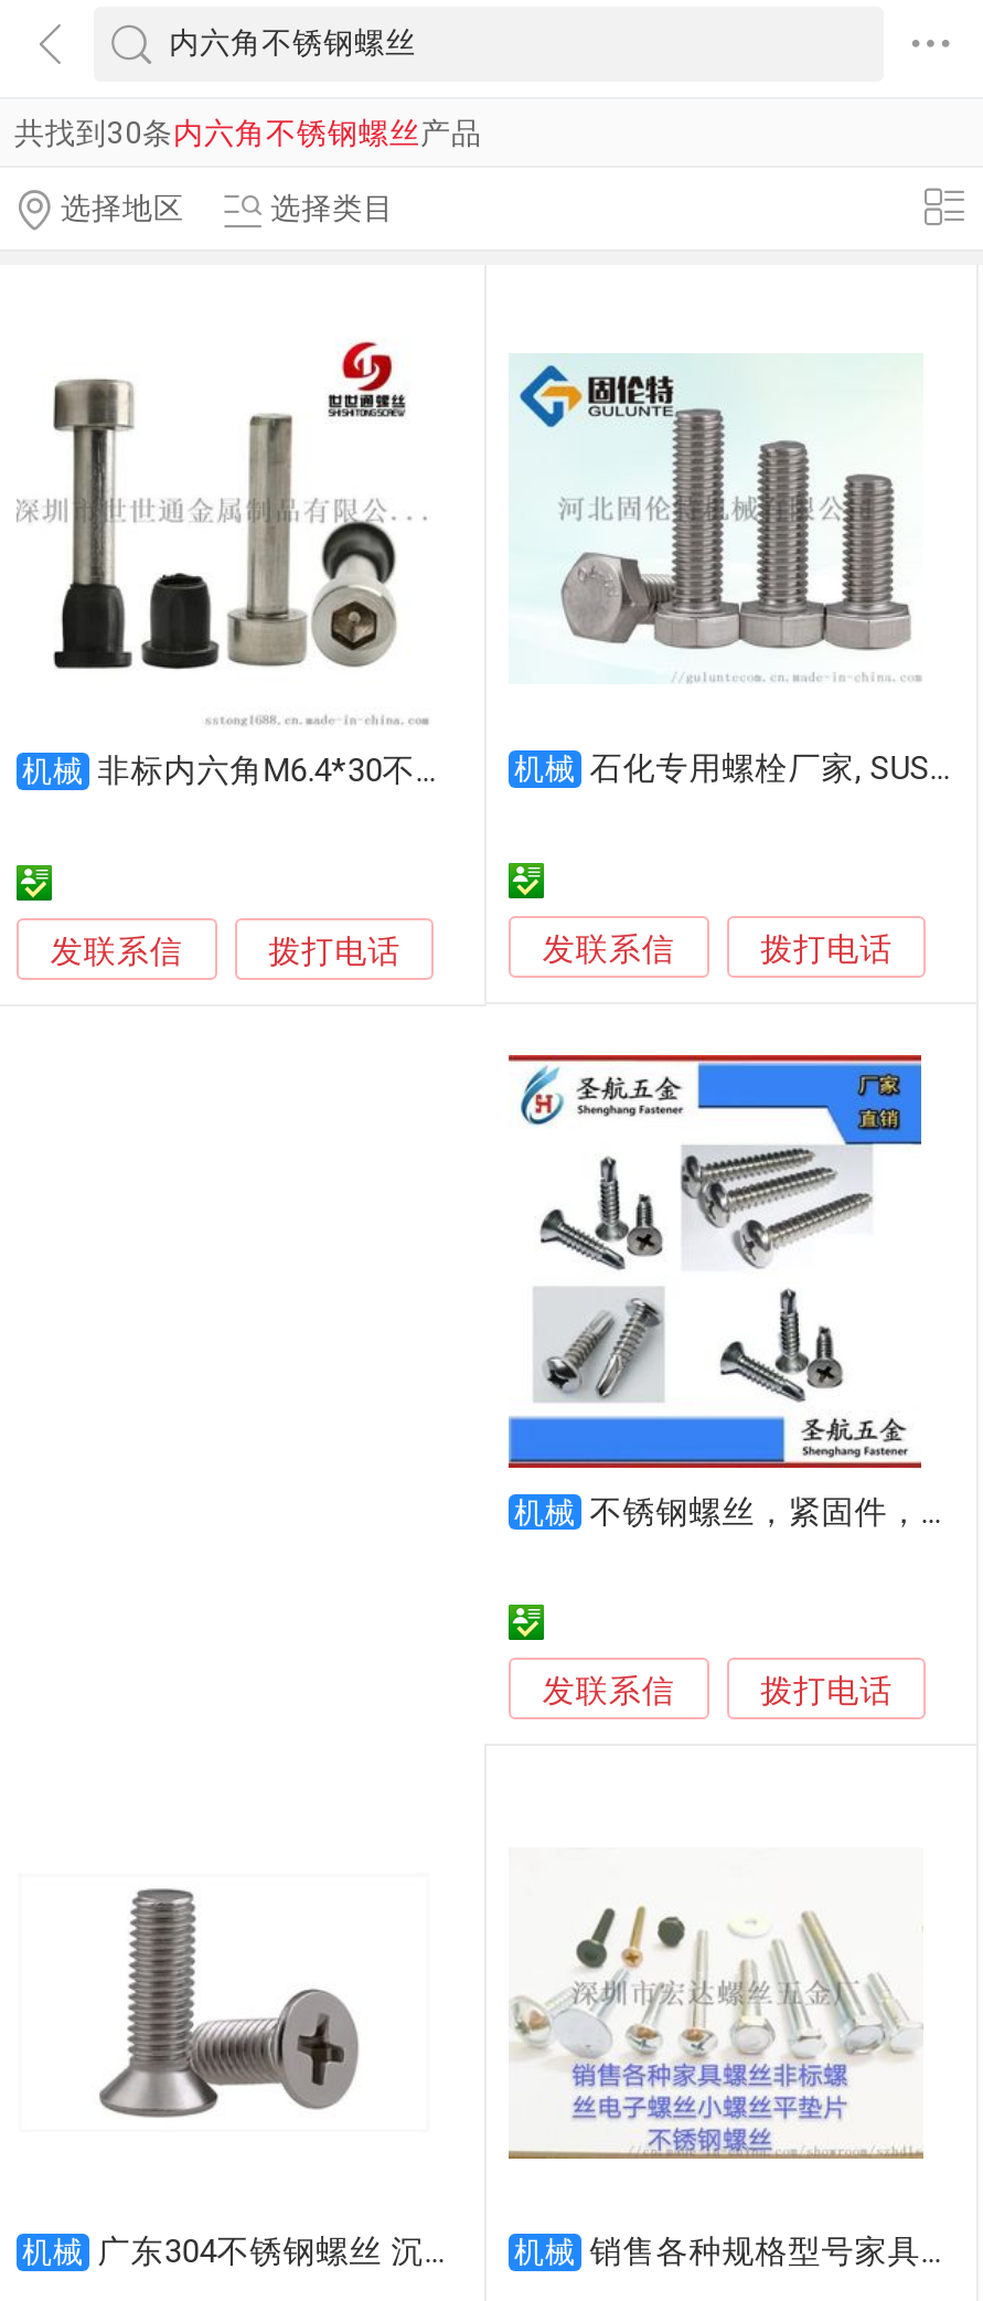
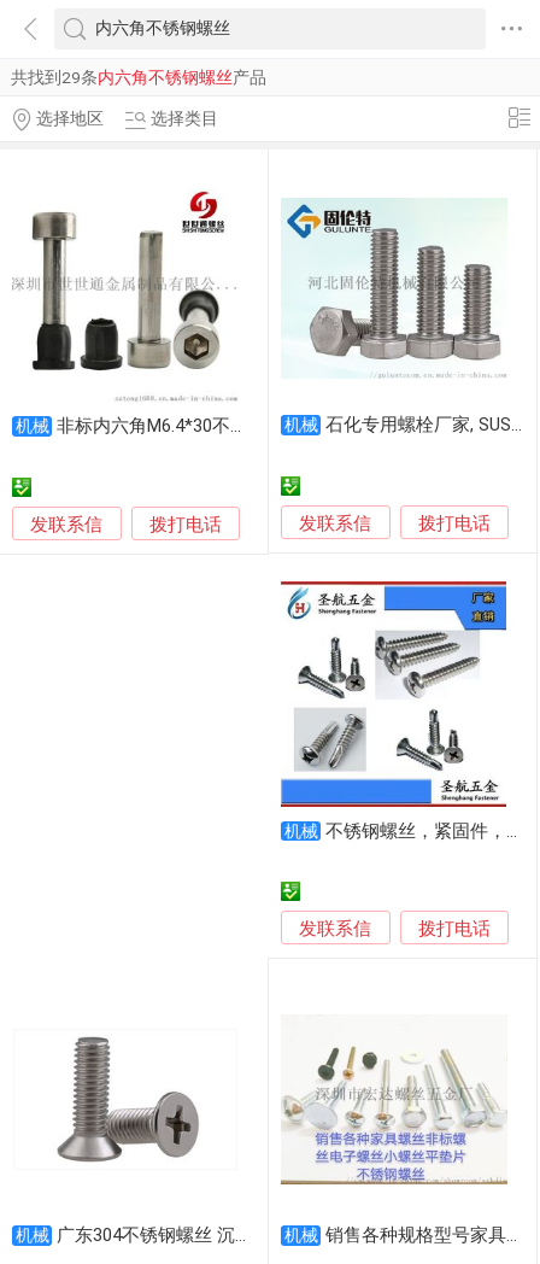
[14,114,482,150] 共找到30条内六角不锈钢螺丝产品 -> [11,67,266,87] 共找到29条内六角不锈钢螺丝产品

